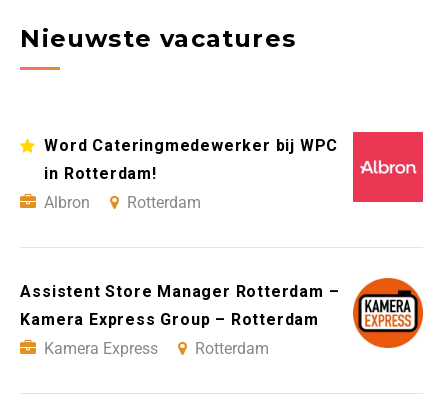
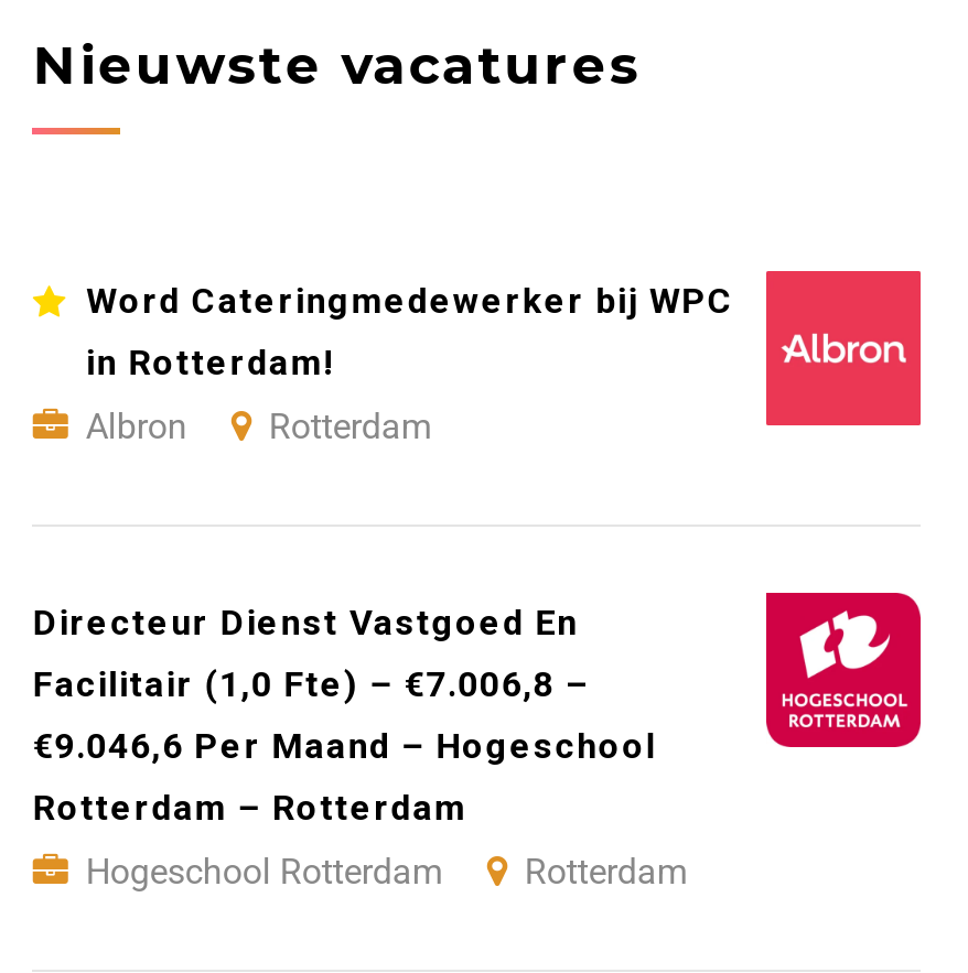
[20,282,339,358] Assistent Store Manager Rotterdam – | Kamera Express Group – Rotterdam | Kamera Express -> [33,602,656,893] Directeur Dienst Vastgoed En | Facilitair (1,0 Fte) – €7.006,8 – | €9.046,6 Per Maand – Hogeschool | Rotterdam – Rotterdam | Hogeschool Rotterdam
[352,277,424,349] [image] -> [764,590,923,750] [image]

